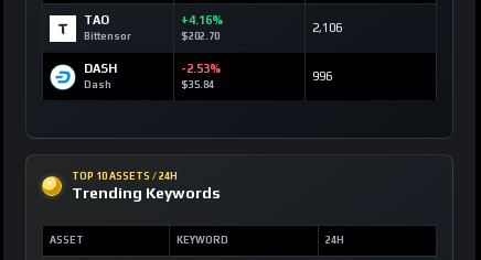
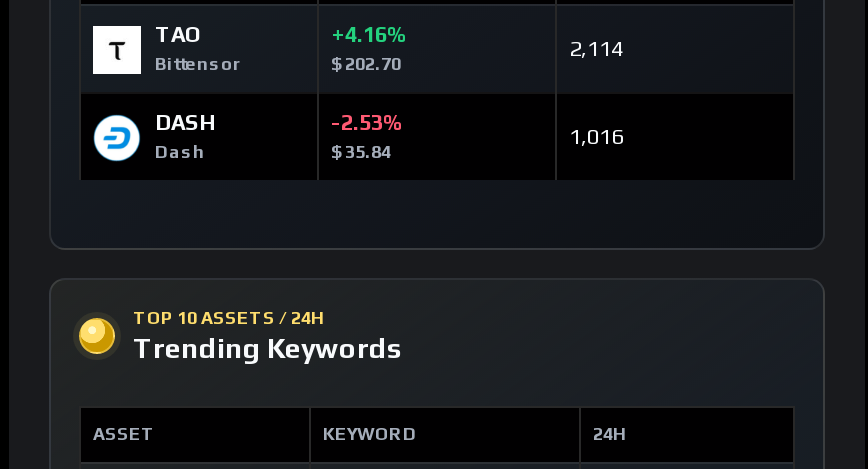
[312,21,342,34] 2,106 -> [569,36,623,60] 2,114
[312,70,332,83] 996 -> [569,124,623,148] 1,016

